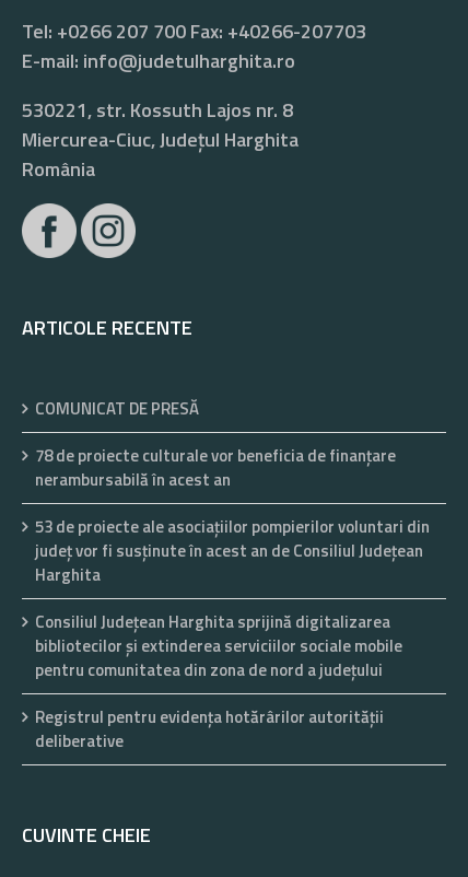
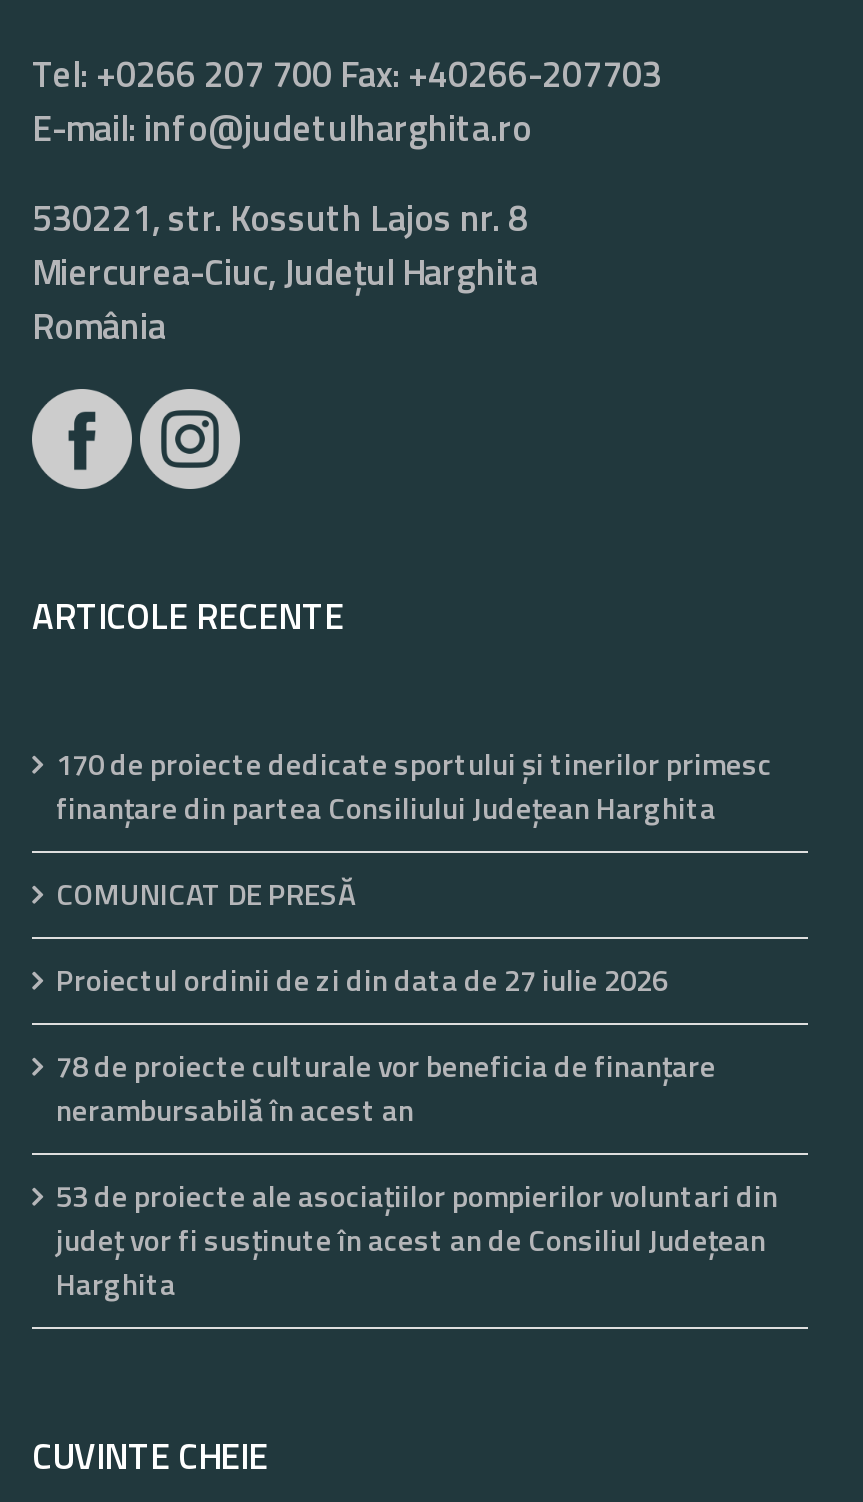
none -> [56,741,772,831] 170 de proiecte dedicate sportului și tinerilor primesc | finanțare din partea Consiliului Județean Harghita
moved [35,396,199,421] -> [56,871,356,917]: COMUNICAT DE PRESĂ
none -> [56,957,668,1003] Proiectul ordinii de zi din data de 27 iulie 2026
moved [35,443,430,587] -> [56,1043,778,1307]: 78 de proiecte culturale vor beneficia de finanțare | nerambursabilă în acest an | 53 de proiecte ale asociaţiilor pompierilor voluntari din | județ vor fi susținute în acest an de Consiliul Județean | Harghita
[35,609,402,753] Consiliul Județean Harghita sprijină digitalizarea | bibliotecilor și extinderea serviciilor sociale mobile | pentru comunitatea din zona de nord a județului | Registrul pentru evidenţa hotărârilor autorităţii | deliberative -> none

